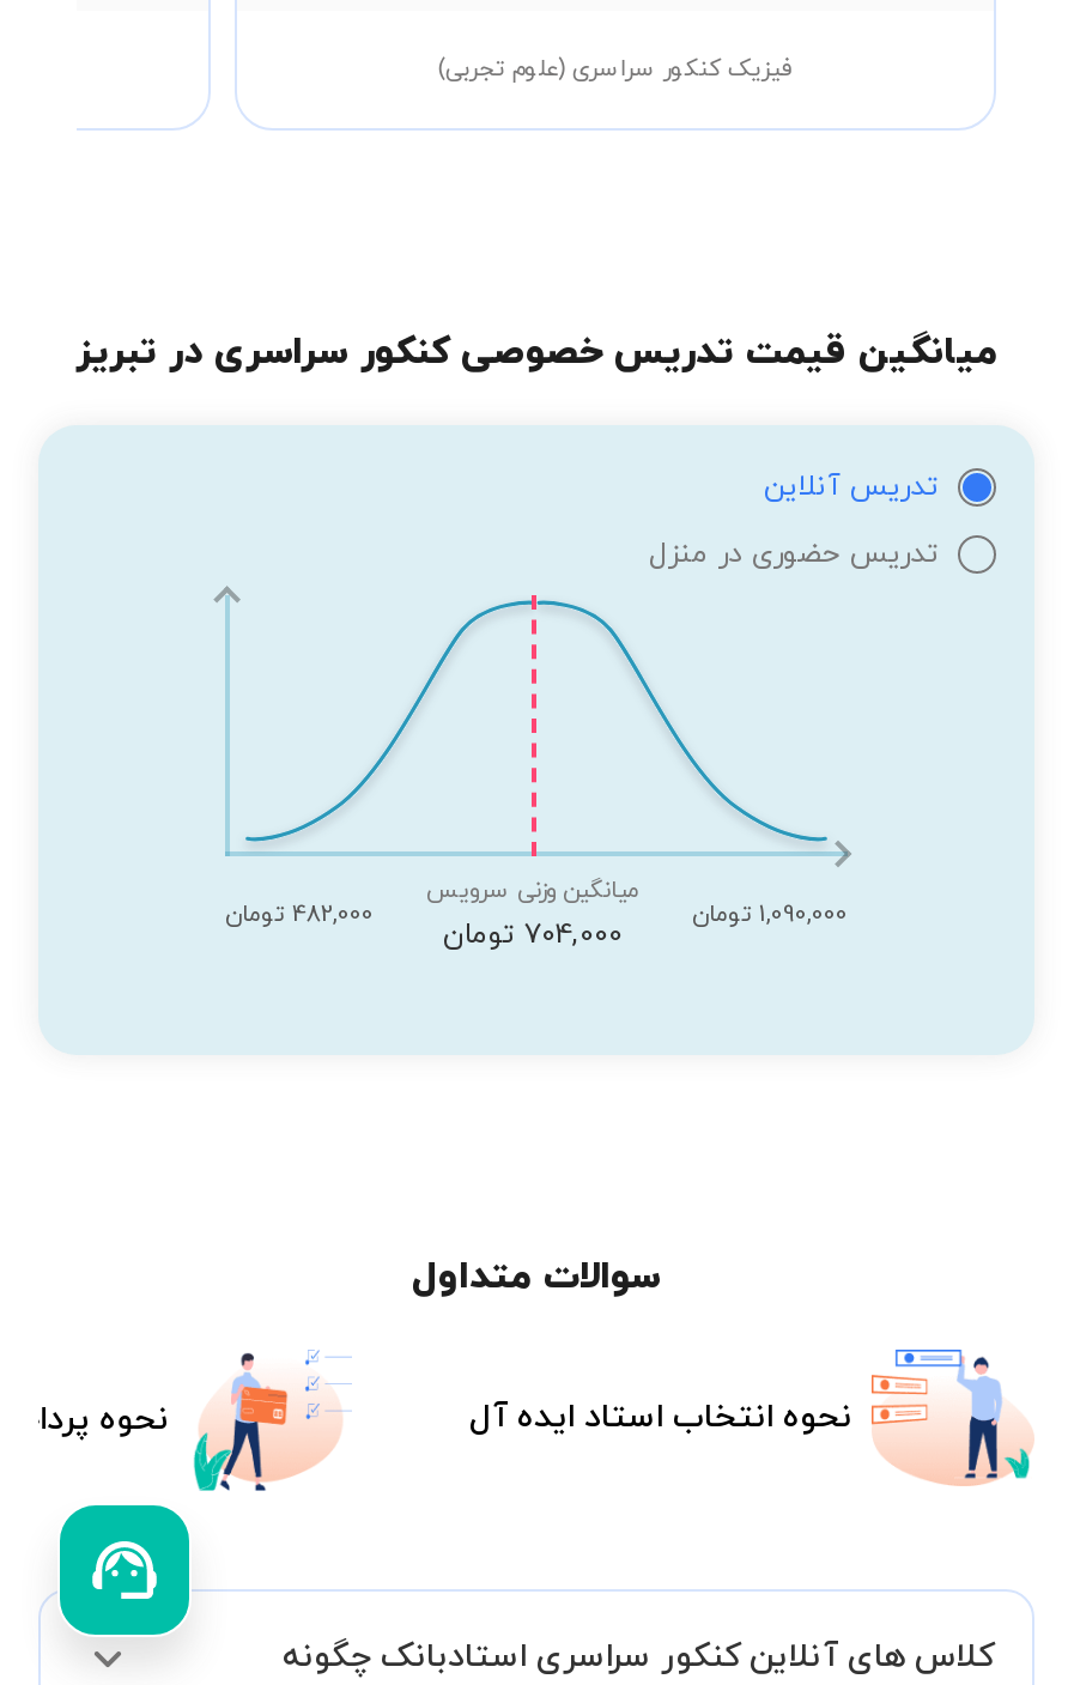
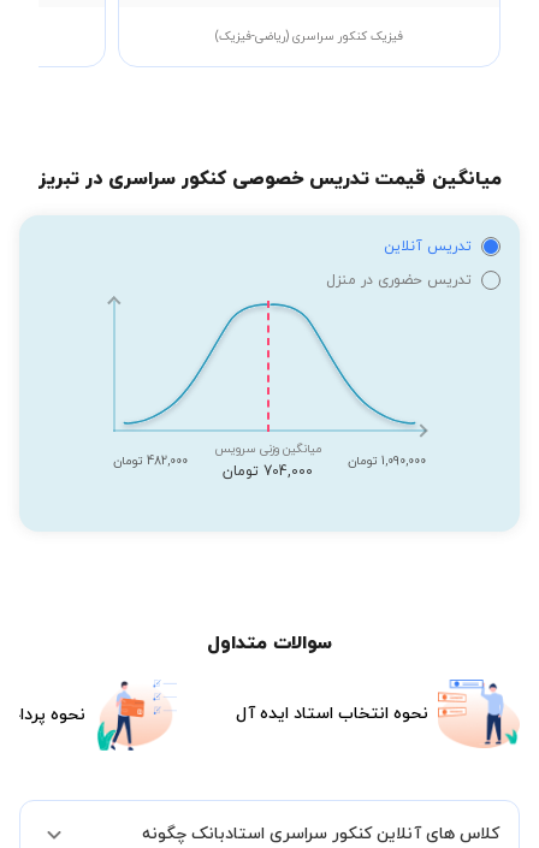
[438,51,792,87] فیزیک کنکور سراسری (علوم تجربی) -> [215,28,403,46] فیزیک کنکور سراسری (ریاضی-فیزیک)
[55,1503,194,1654] [image] -> none

